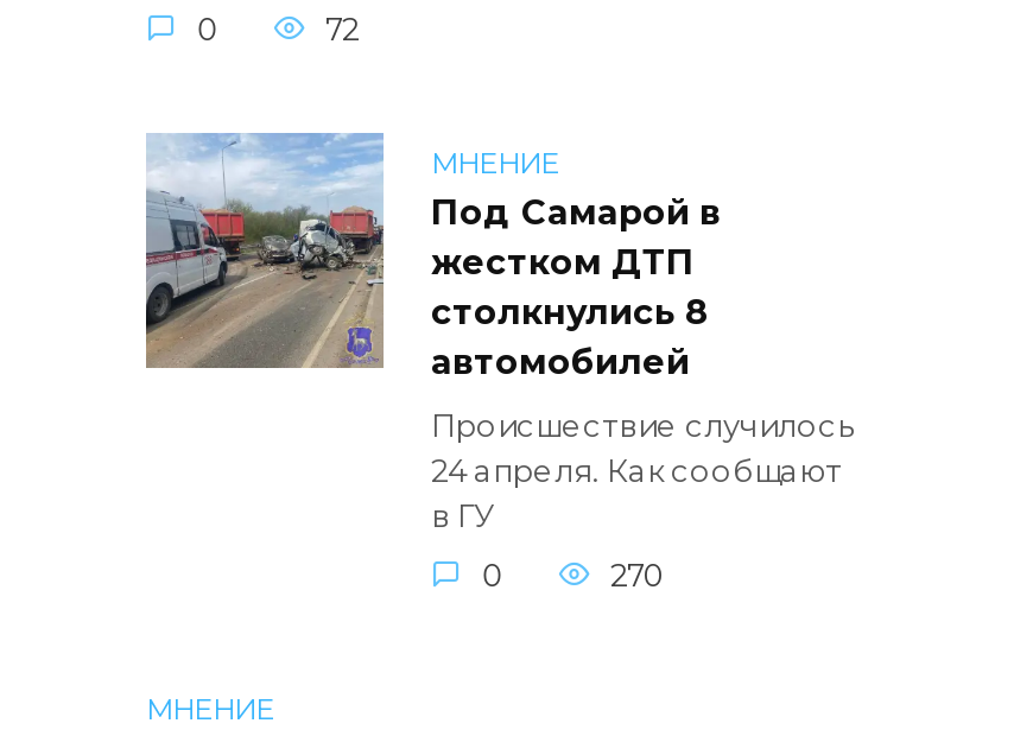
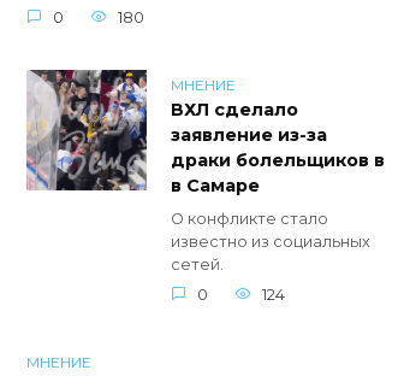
[325,12,359,47] 72 -> [117,8,144,27] 180
[144,131,721,384] [image] | Под Самарой в | жестком ДТП | столкнулись 8 | автомобилей -> [25,69,385,197] [image] | ВХЛ сделало | заявление из-за | драки болельщиков в | в Самаре
[431,407,854,533] Происшествие случилось | 24 апреля. Как сообщают | в ГУ -> [171,209,370,273] О конфликте стало | известно из социальных | сетей.
[610,558,665,593] 270 -> [262,285,284,304] 124

